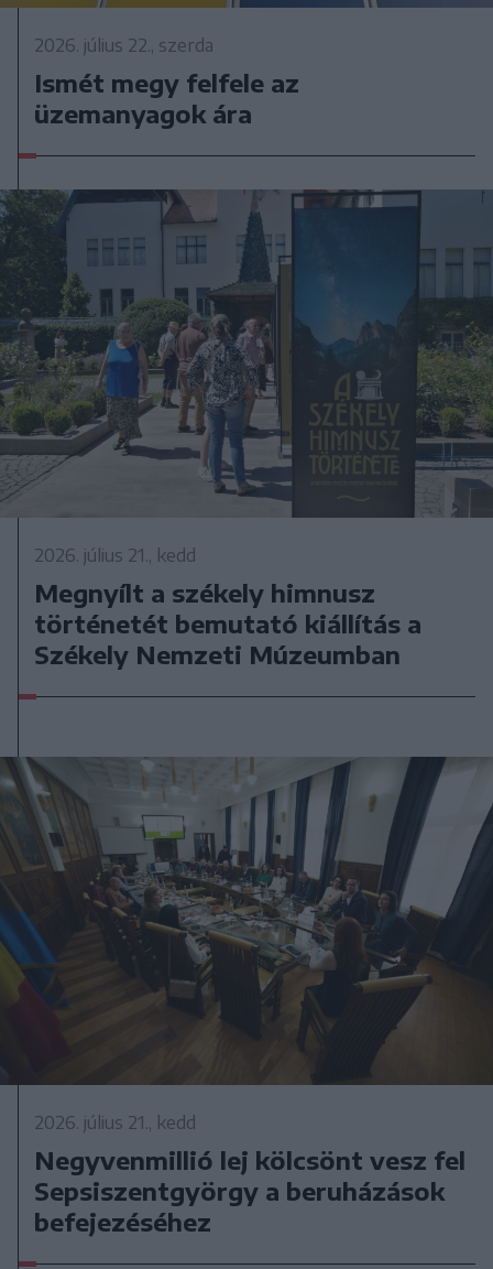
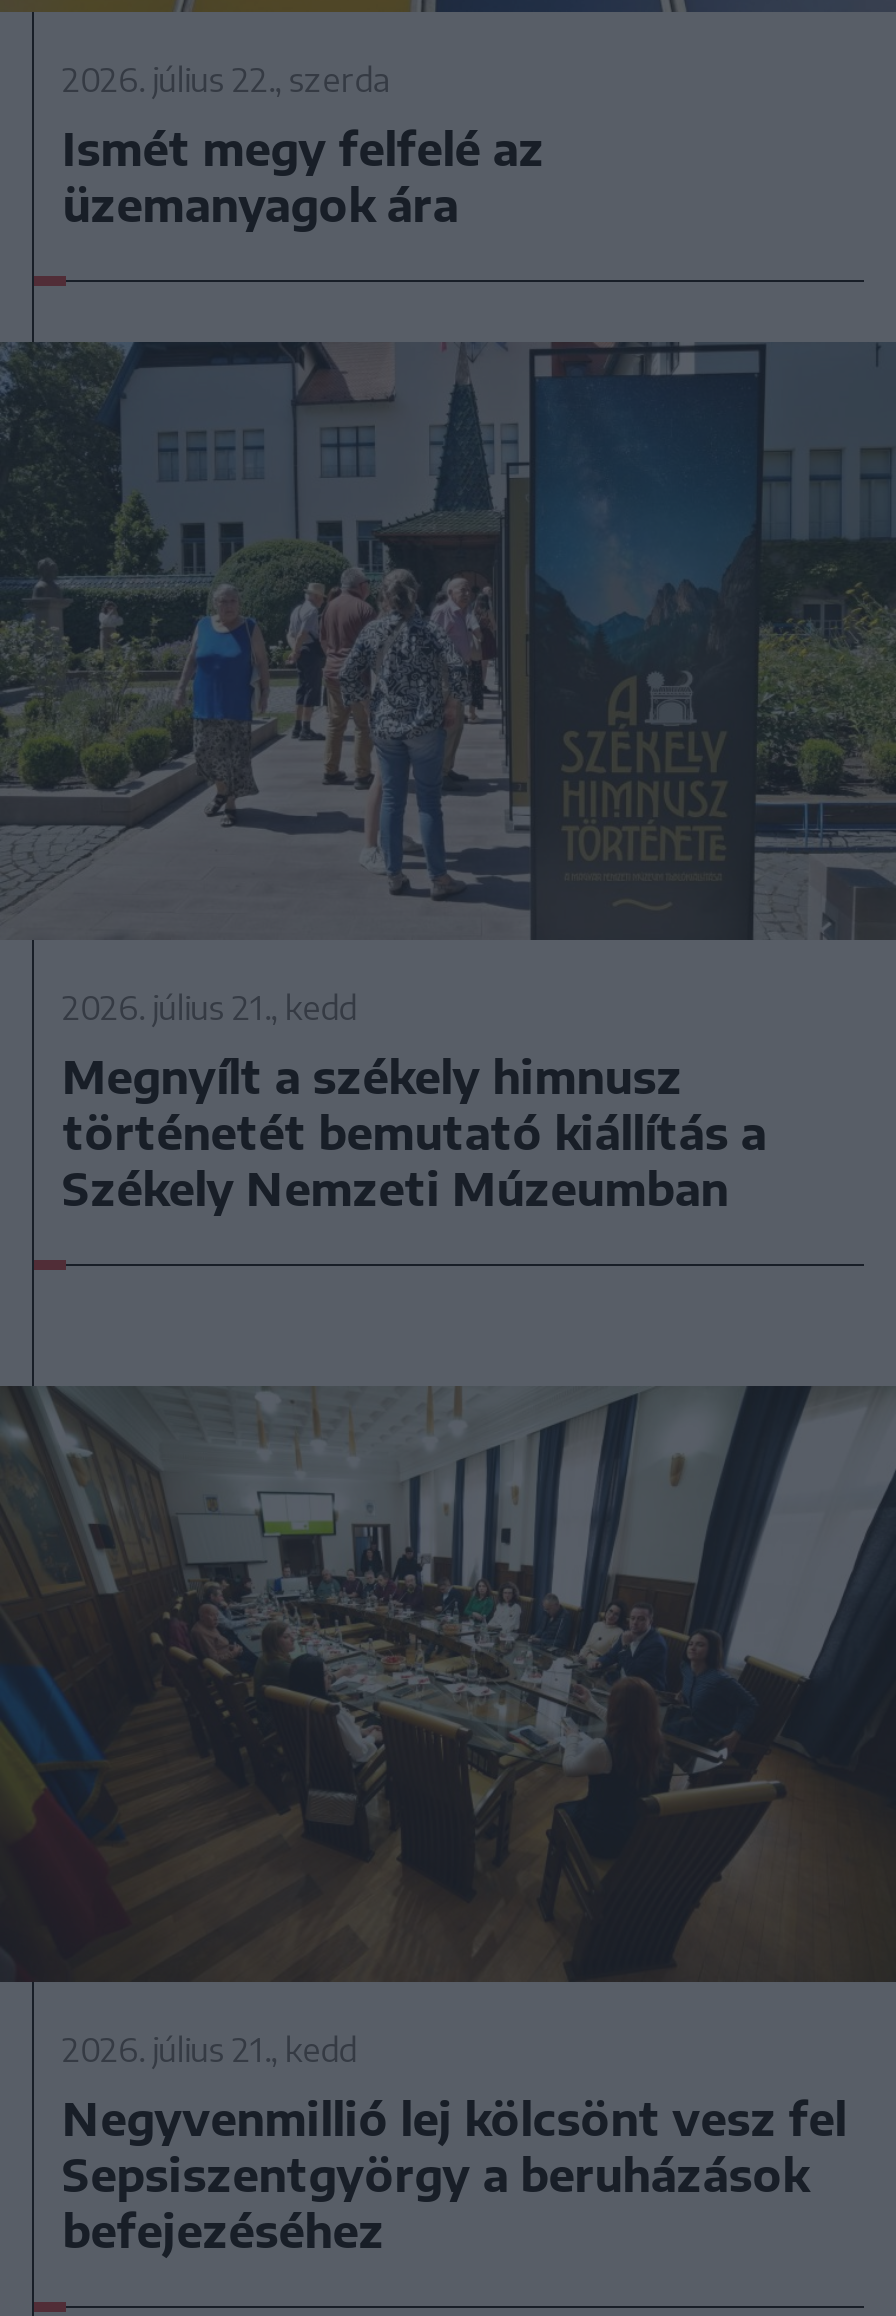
[34,67,299,97] Ismét megy felfele az -> [62,121,544,177] Ismét megy felfelé az

